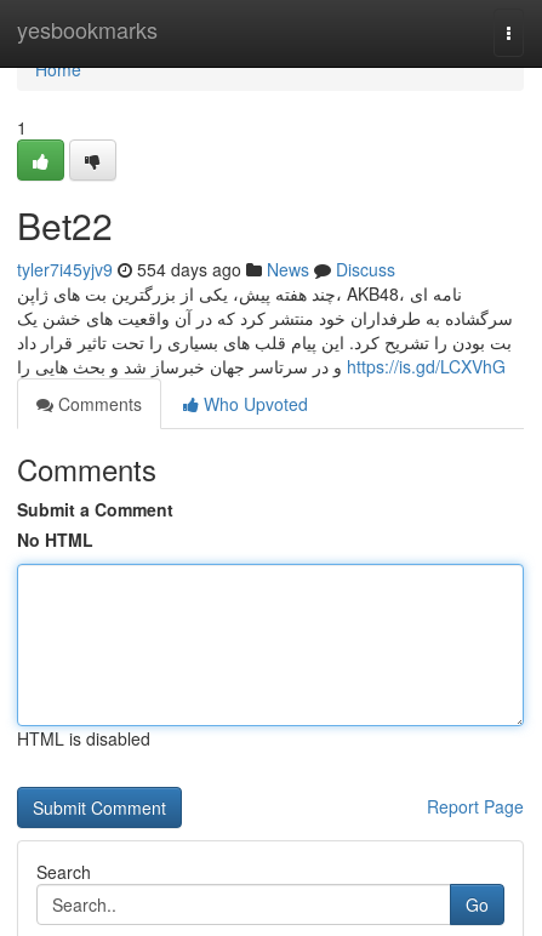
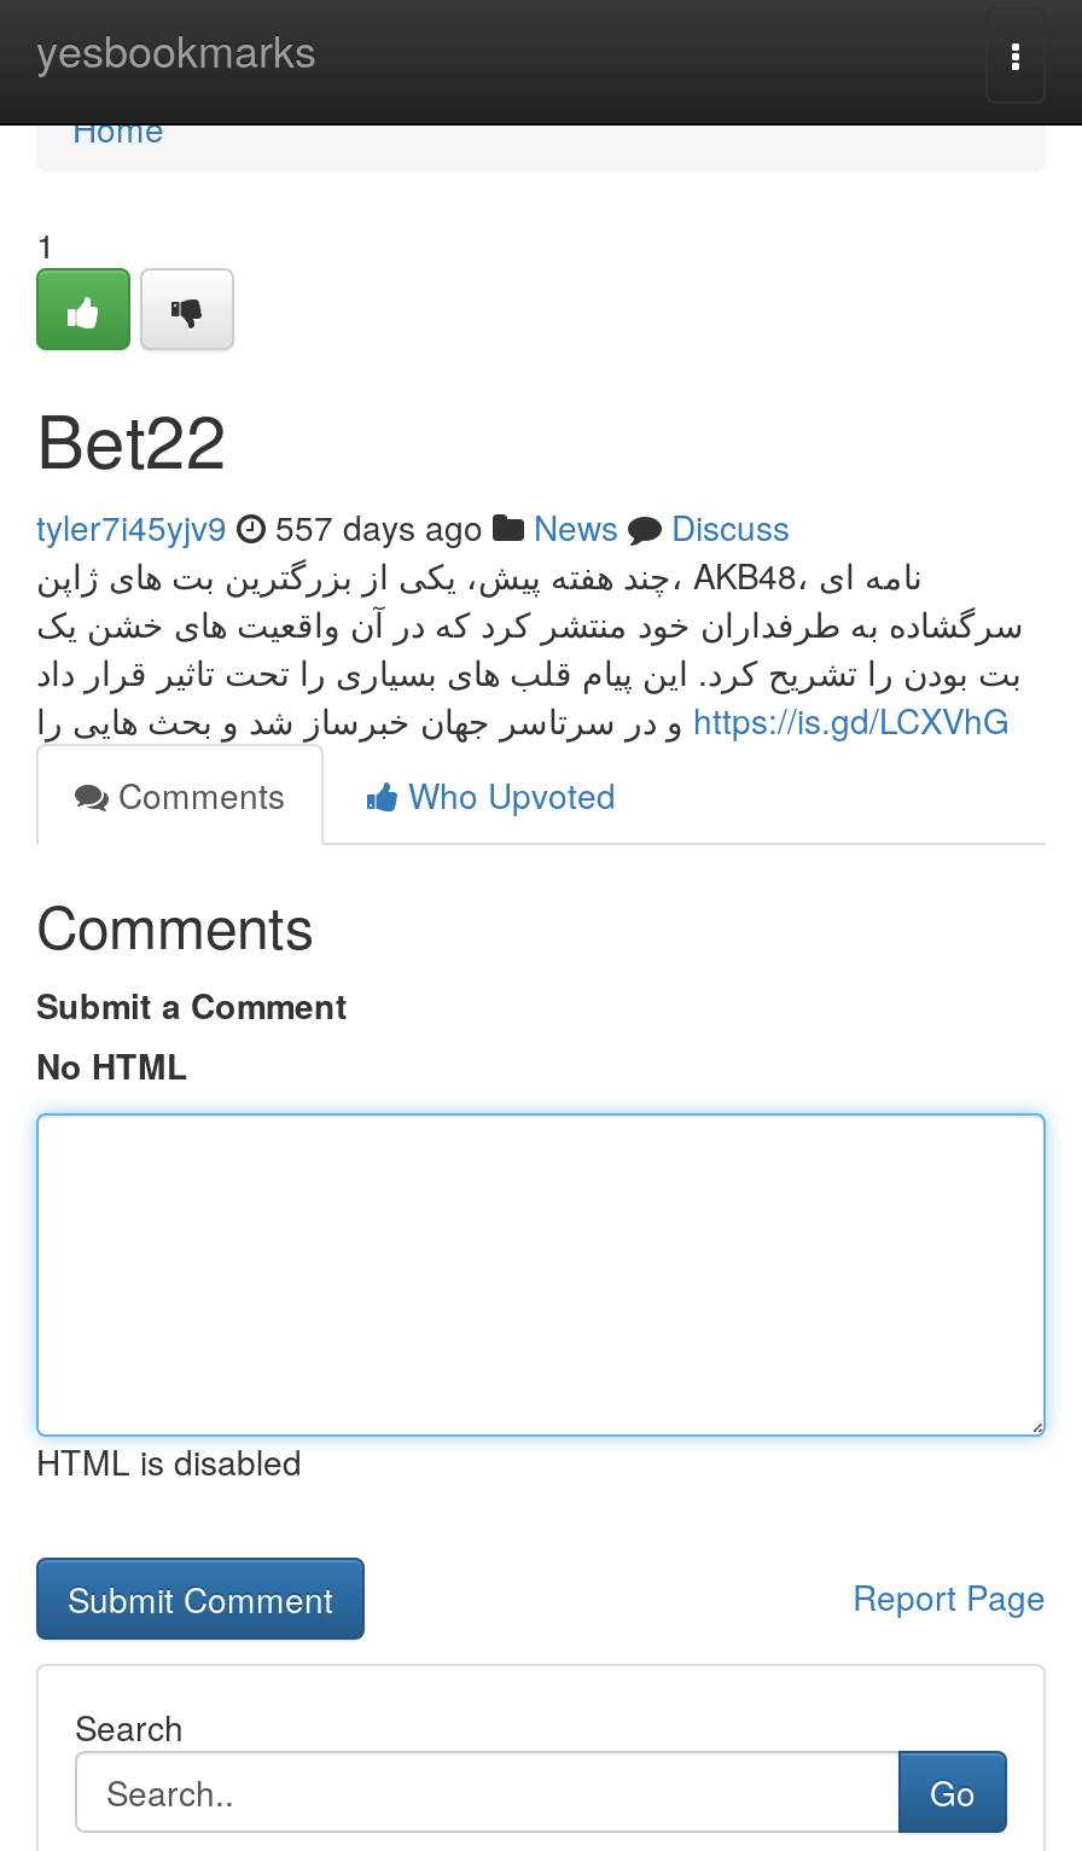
[17,257,395,281] tyler7i45yjv9 554 days ago News Discuss -> [36,502,790,551] tyler7i45yjv9 557 days ago News Discuss

